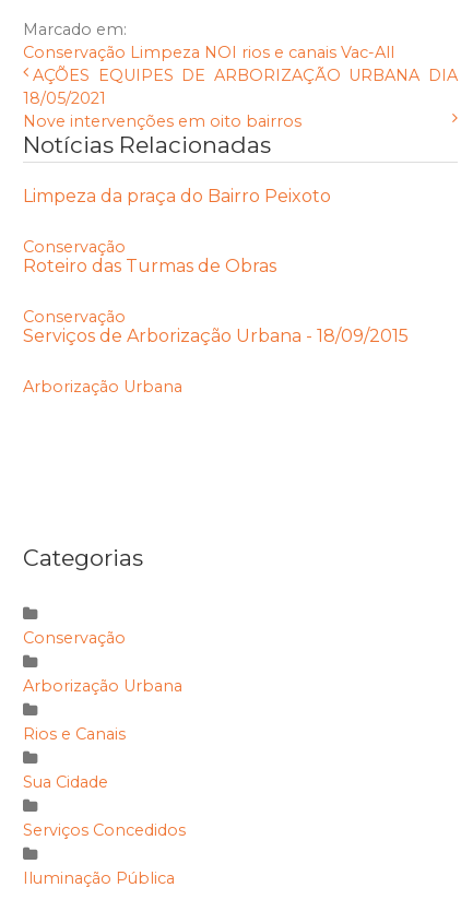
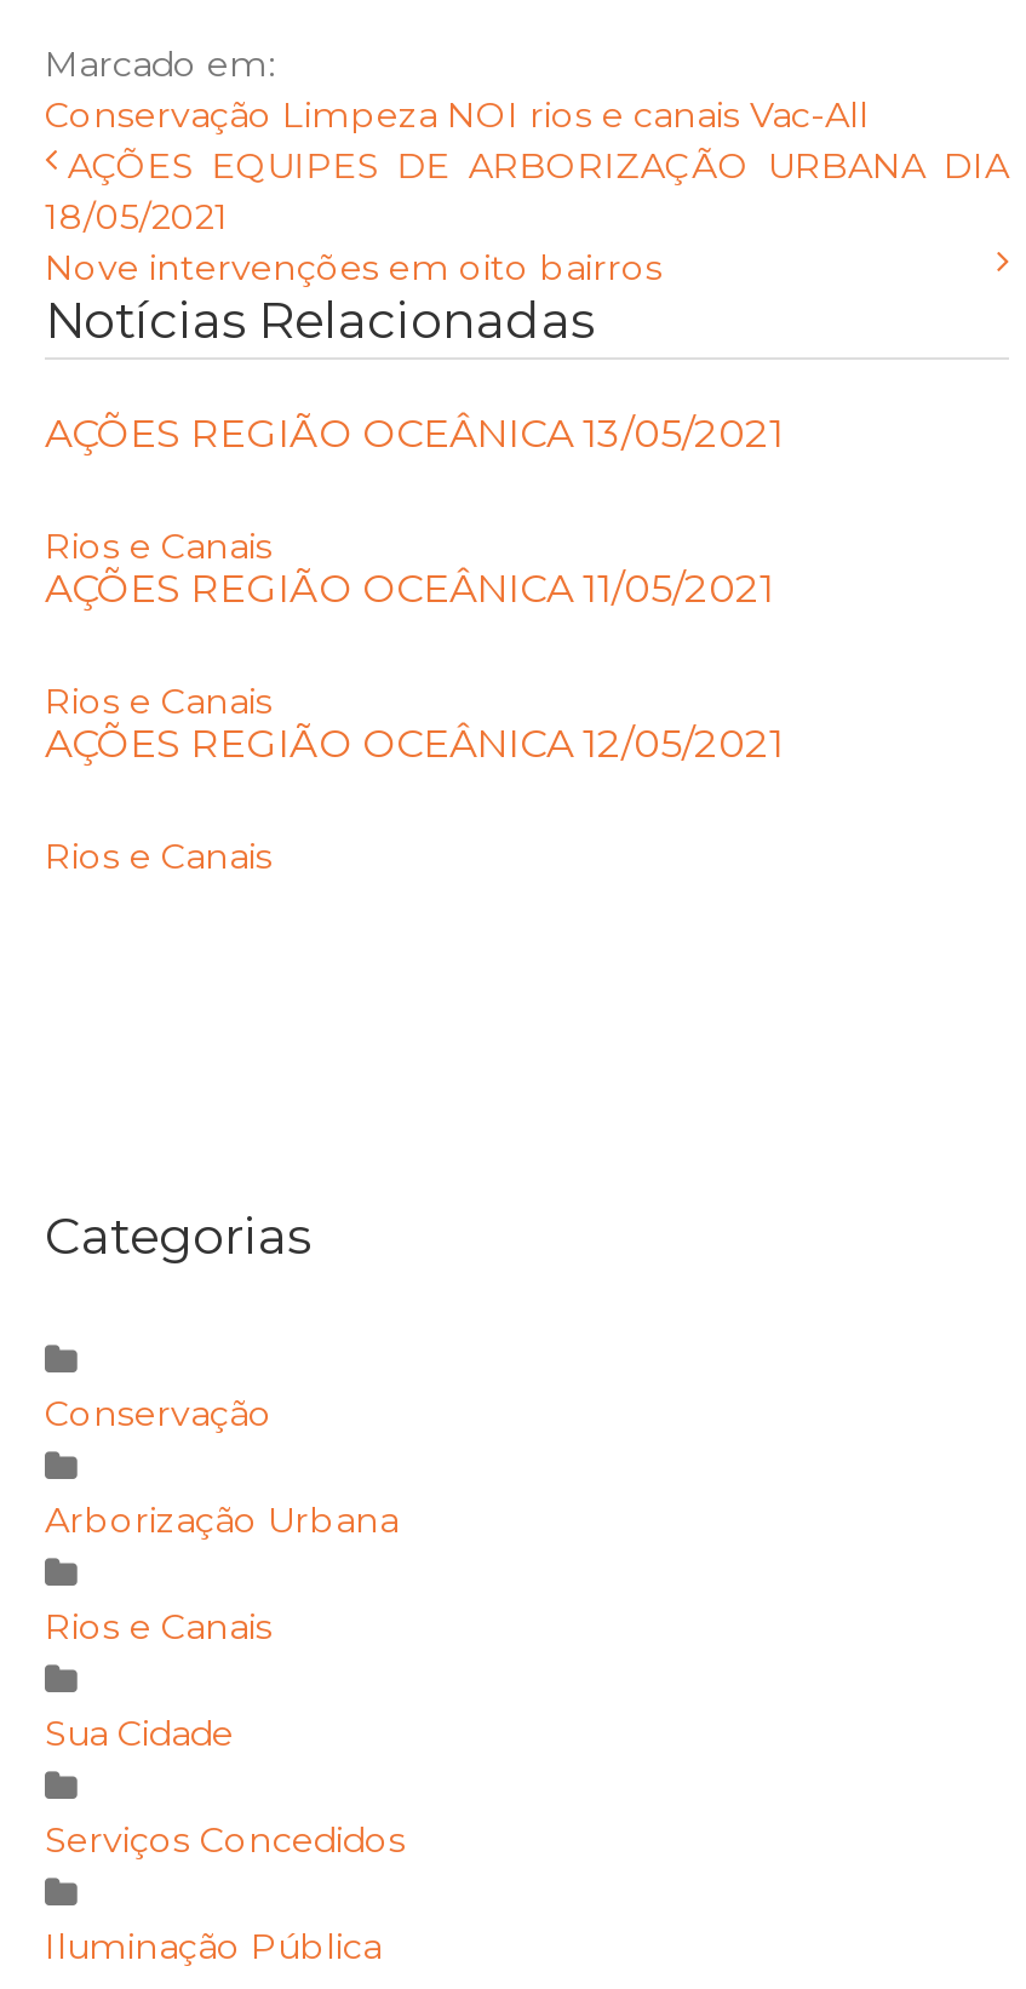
[23,186,331,207] Limpeza da praça do Bairro Peixoto -> [45,411,784,457] AÇÕES REGIÃO OCEÂNICA 13/05/2021
[23,237,276,277] Conservação | Roteiro das Turmas de Obras -> [45,525,774,612] Rios e Canais | AÇÕES REGIÃO OCEÂNICA 11/05/2021
[23,307,409,347] Conservação | Serviços de Arborização Urbana - 18/09/2015 -> [45,680,784,767] Rios e Canais | AÇÕES REGIÃO OCEÂNICA 12/05/2021
[23,377,182,397] Arborização Urbana -> [45,835,273,879] Rios e Canais

